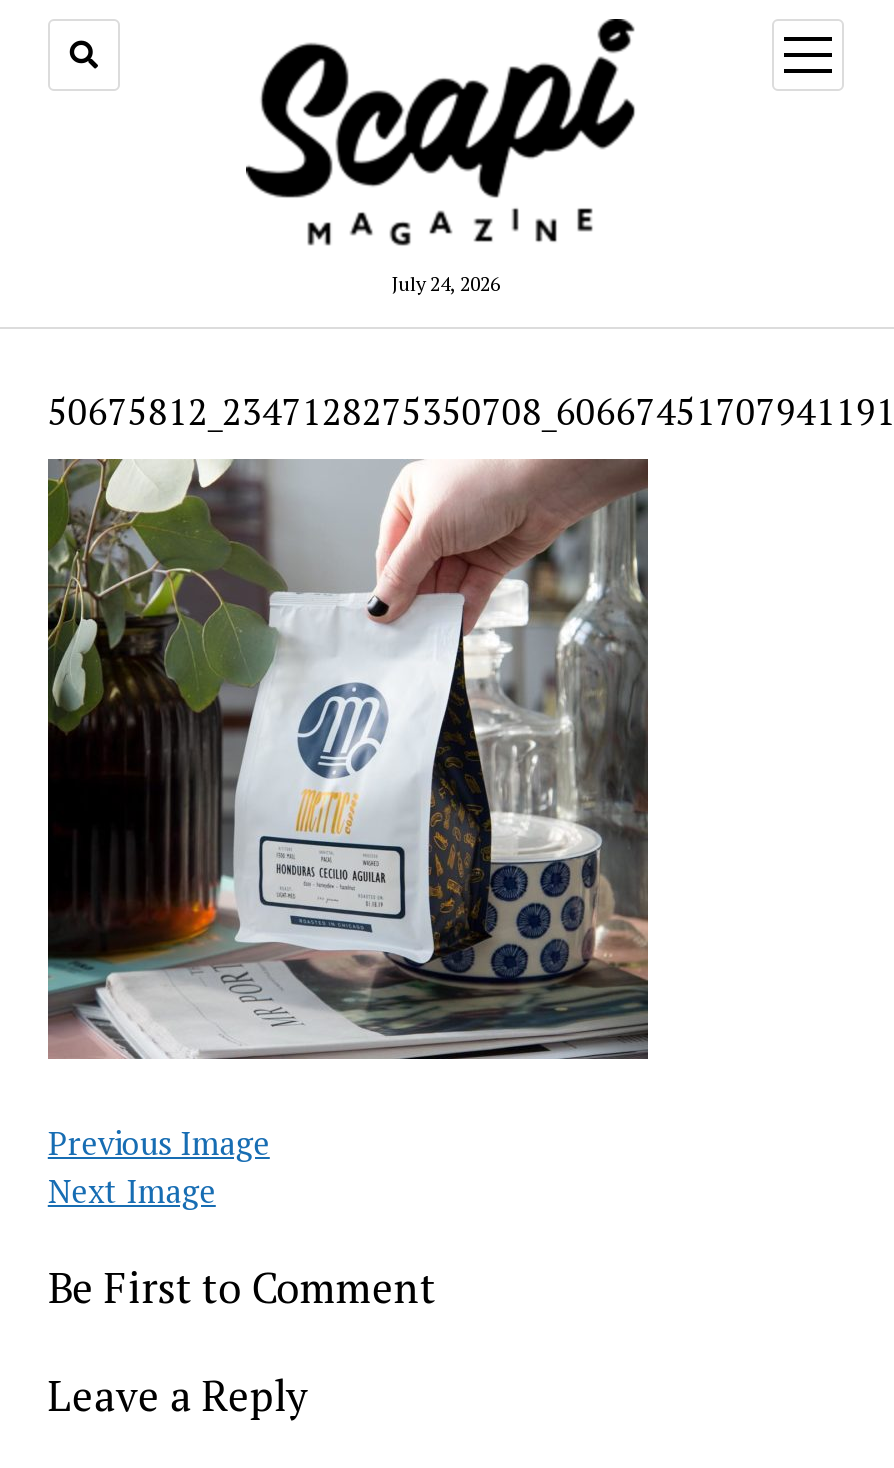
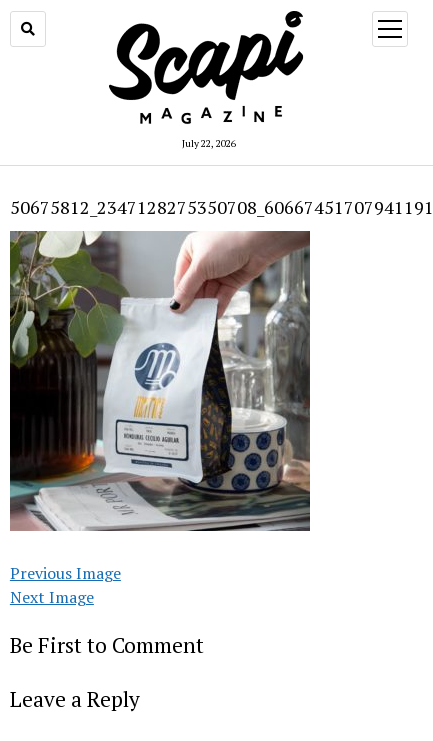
[392,271,500,297] July 24, 2026 -> [182,137,236,150] July 22, 2026

